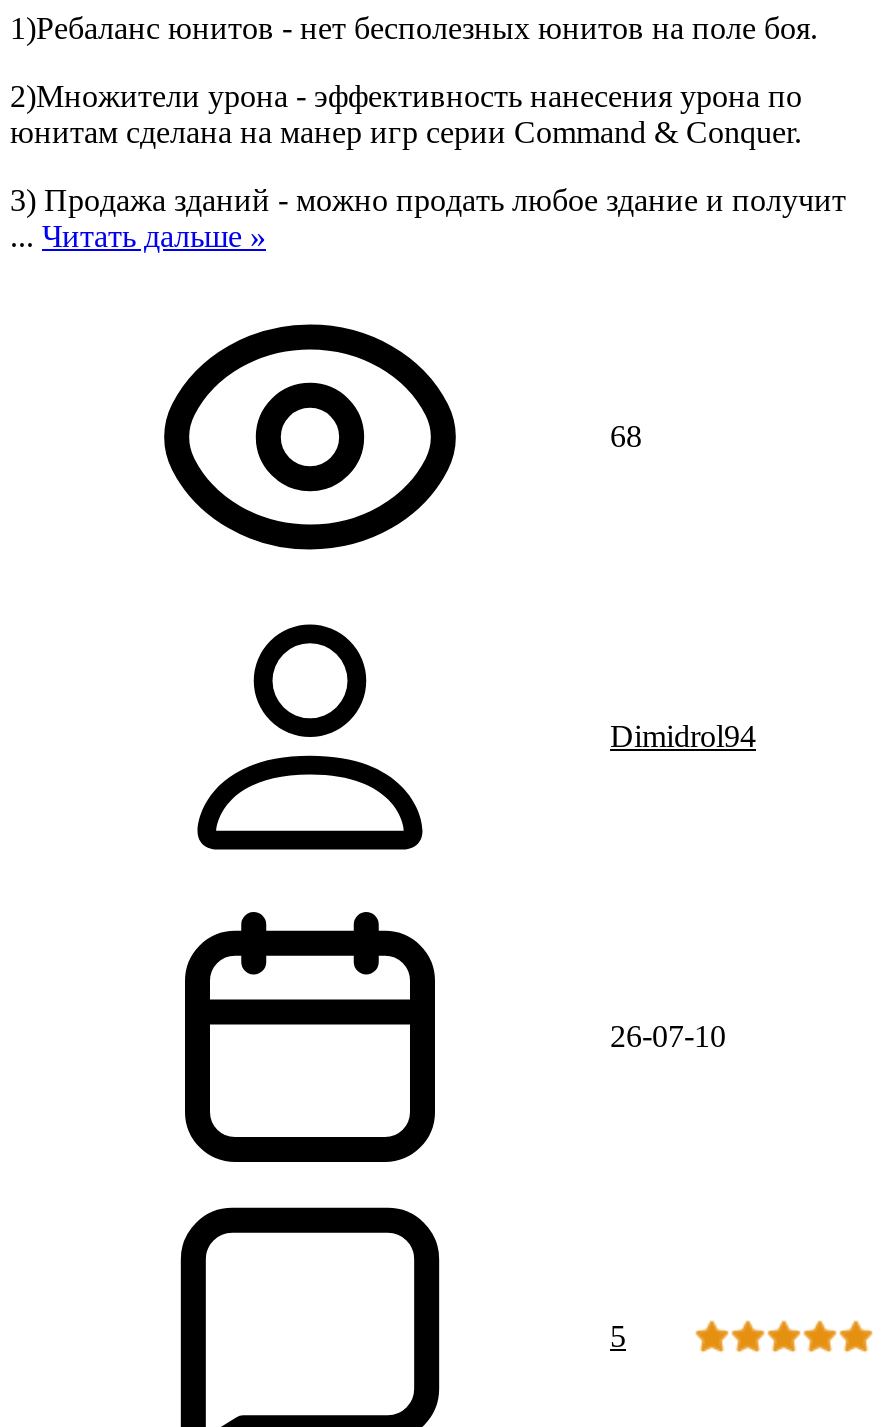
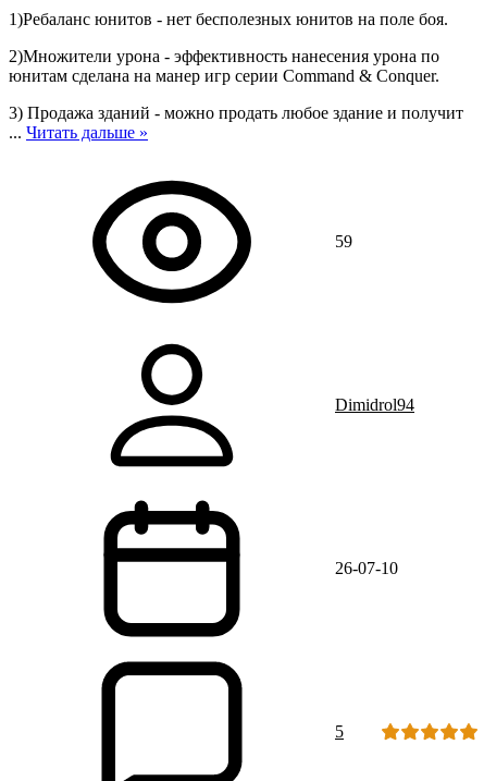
[610,418,642,452] 68 -> [335,232,352,250] 59

